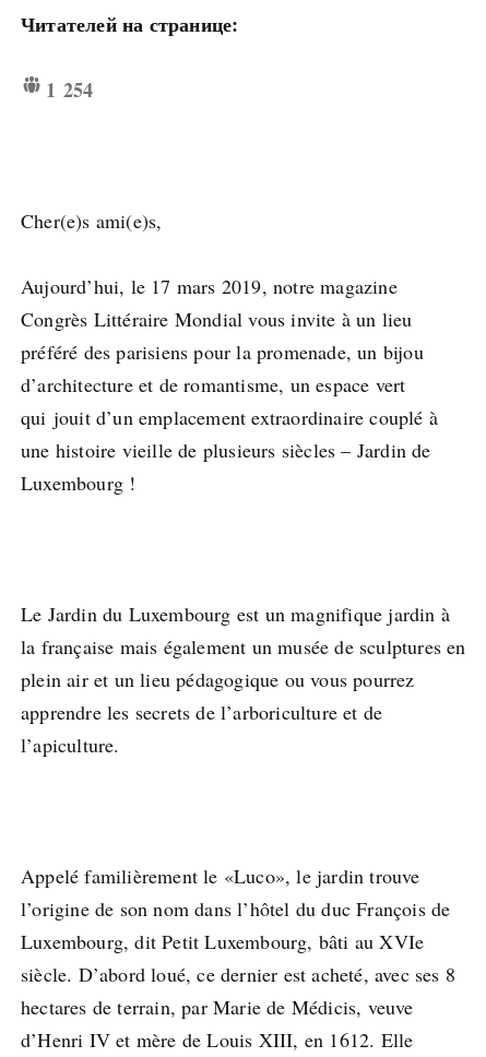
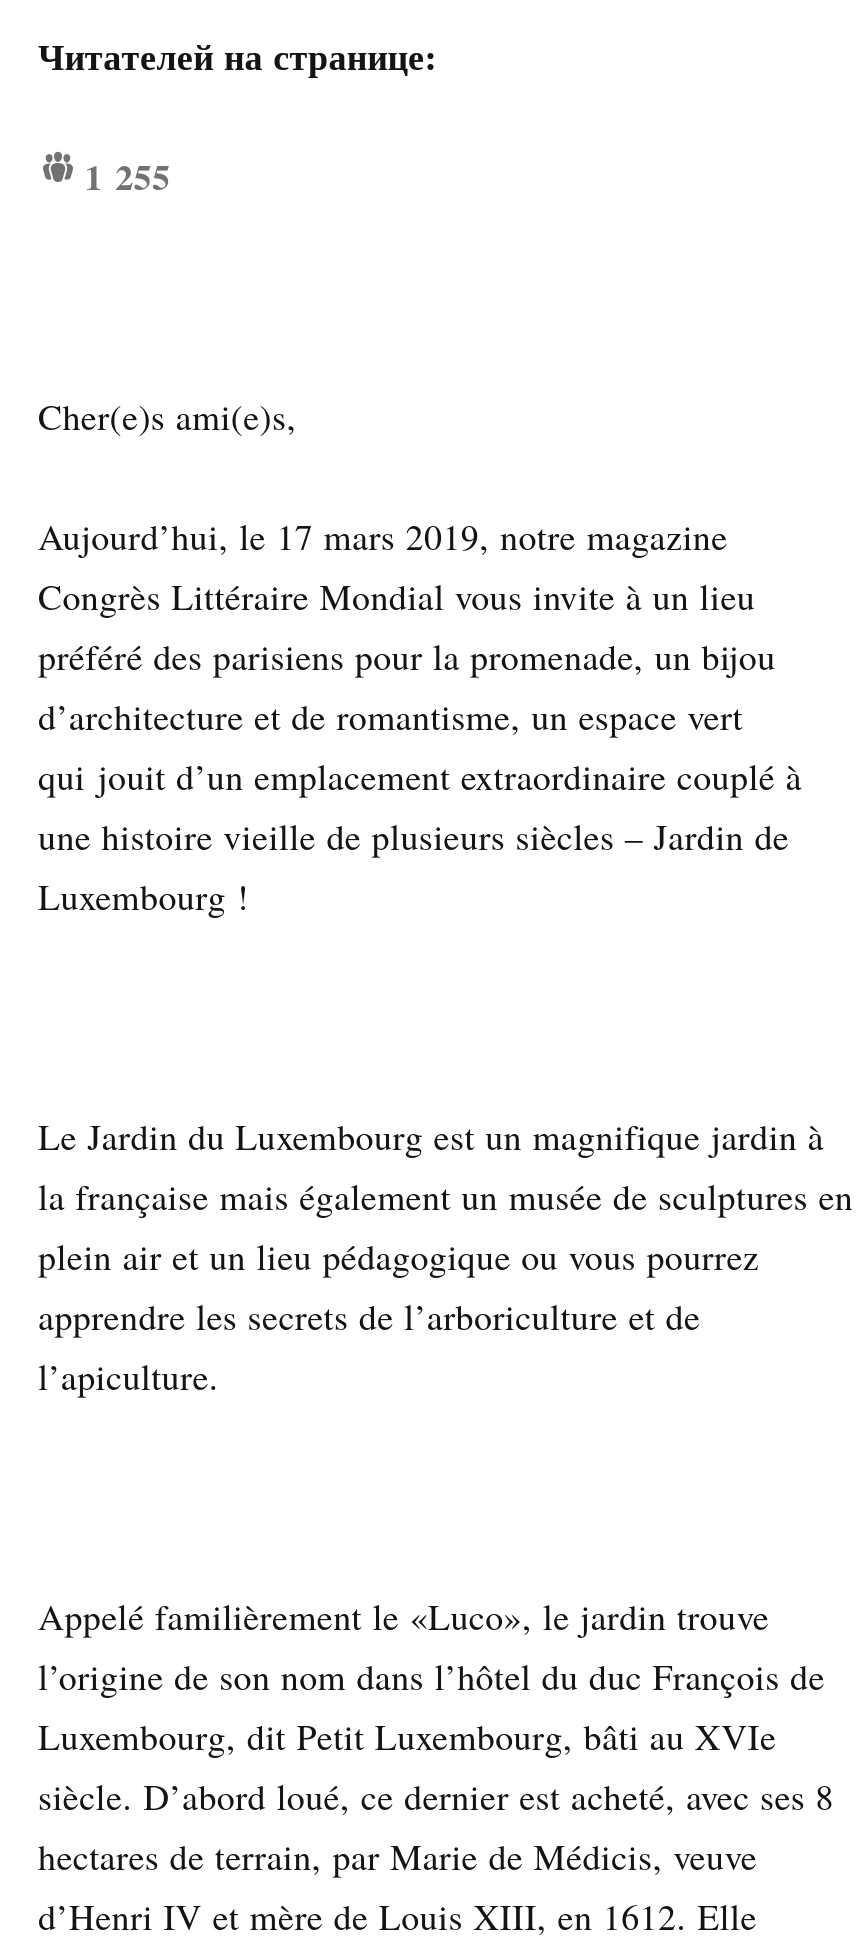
[46,75,93,104] 1 254 -> [84,150,170,202] 1 255

